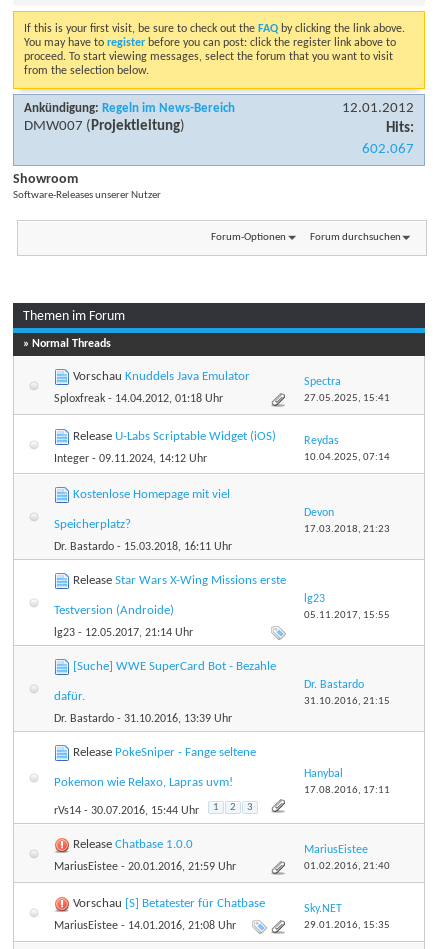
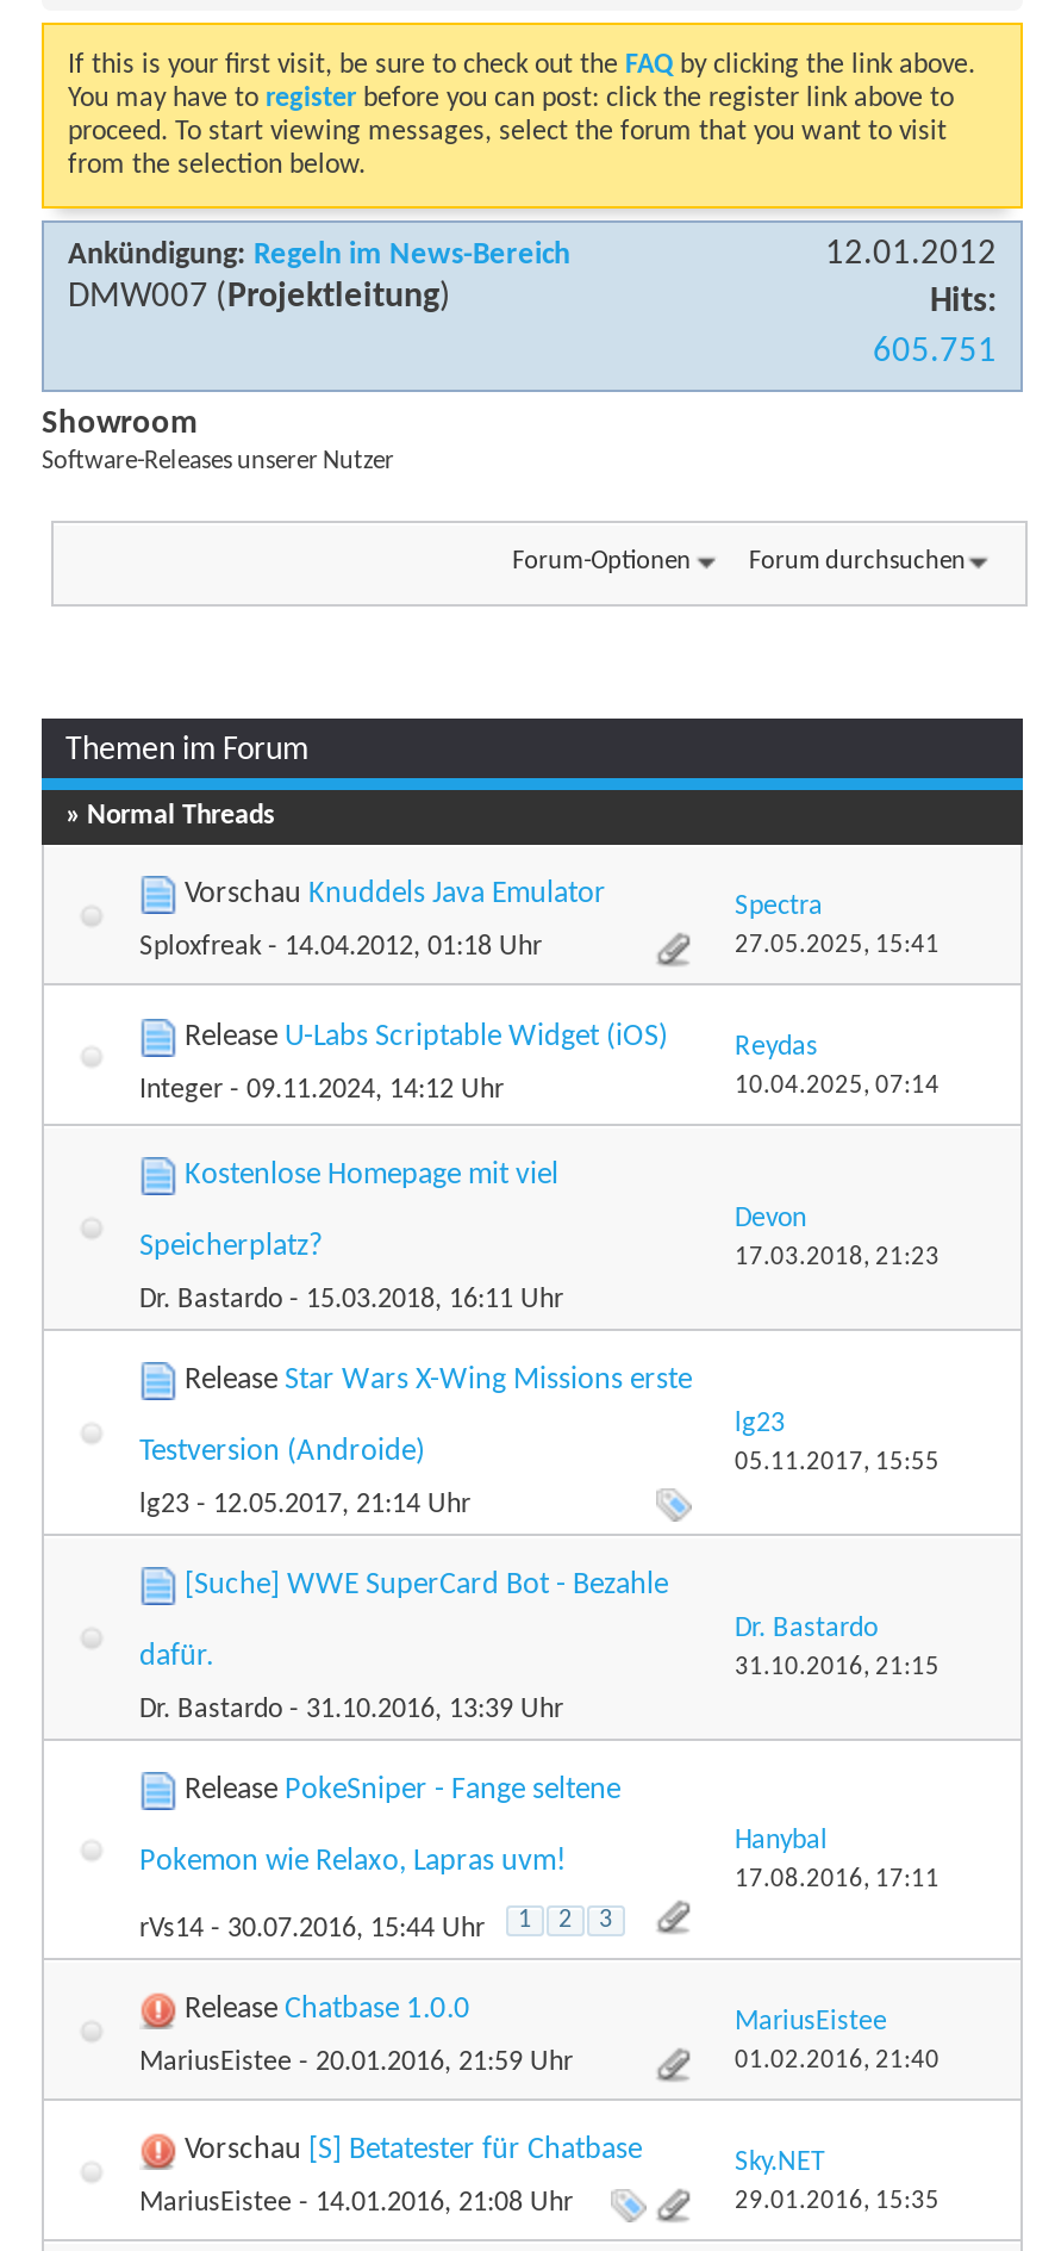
[362,142,414,157] 602.067 -> [873,335,997,371] 605.751

